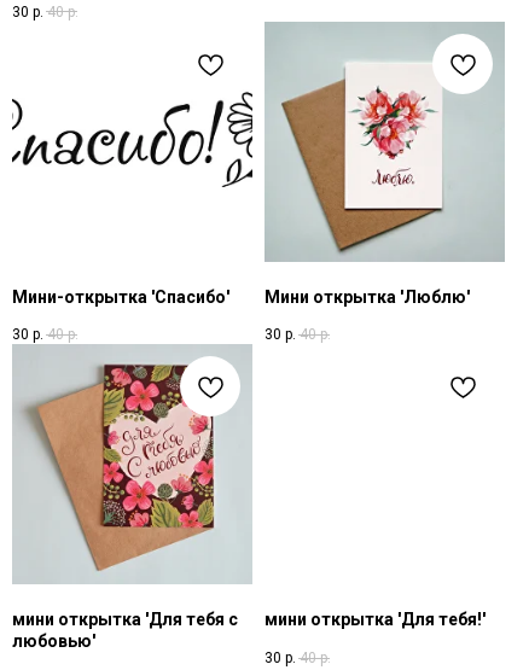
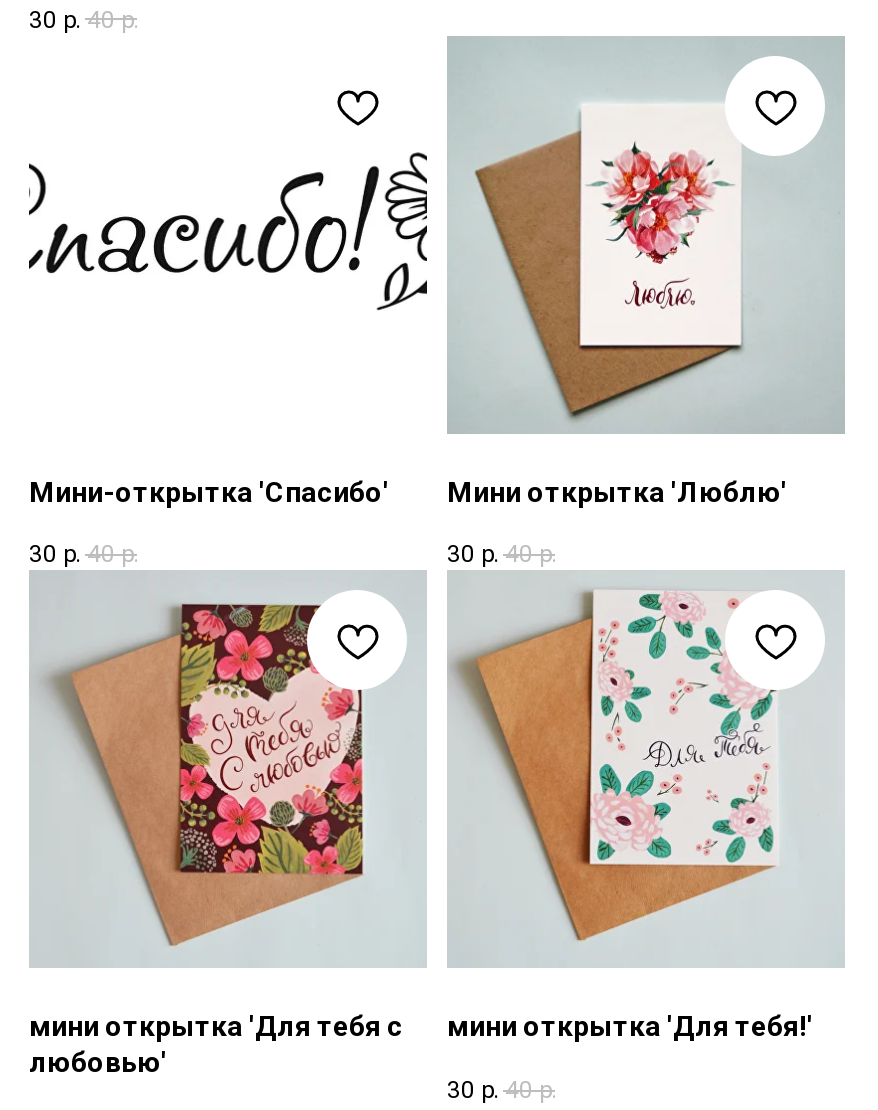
none -> [447,570,845,968] [image]

